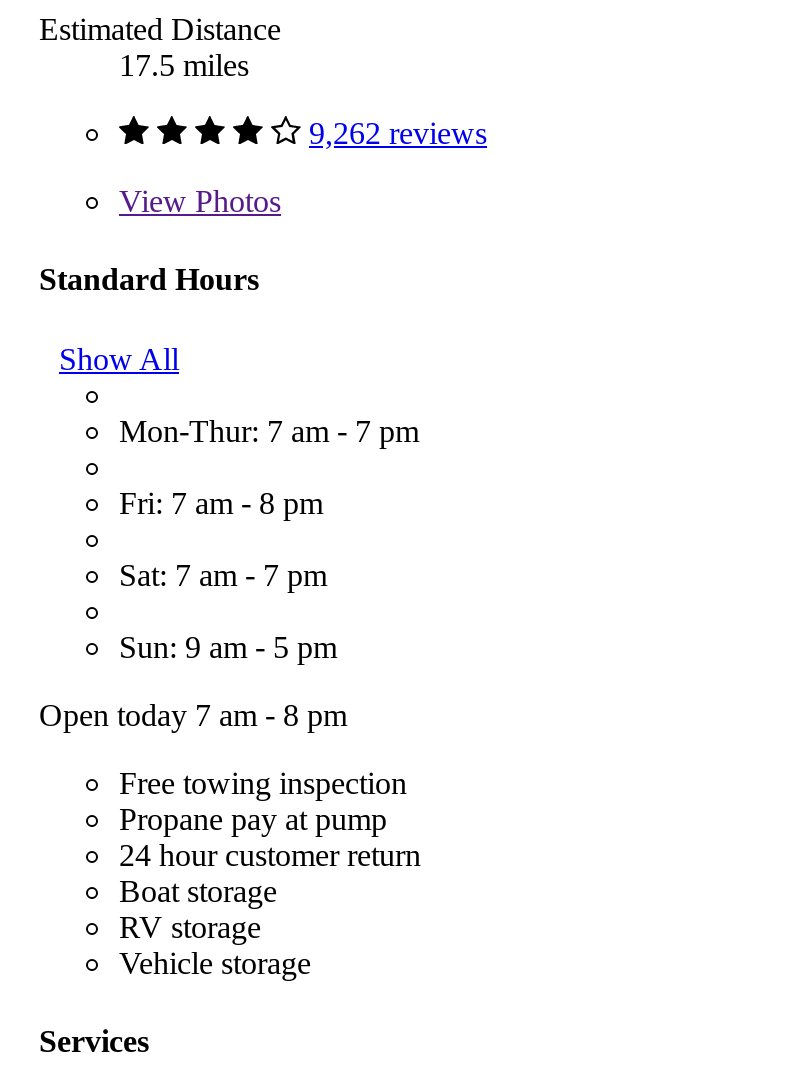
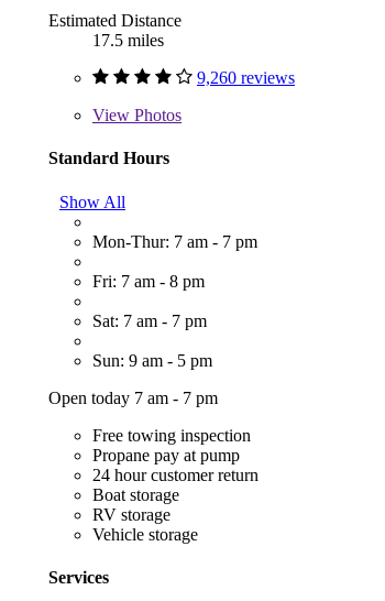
[309,116,487,150] 9,262 reviews -> [197,68,295,87] 9,260 reviews
[39,697,347,731] Open today 7 am - 8 pm -> [48,388,218,407] Open today 7 am - 7 pm

